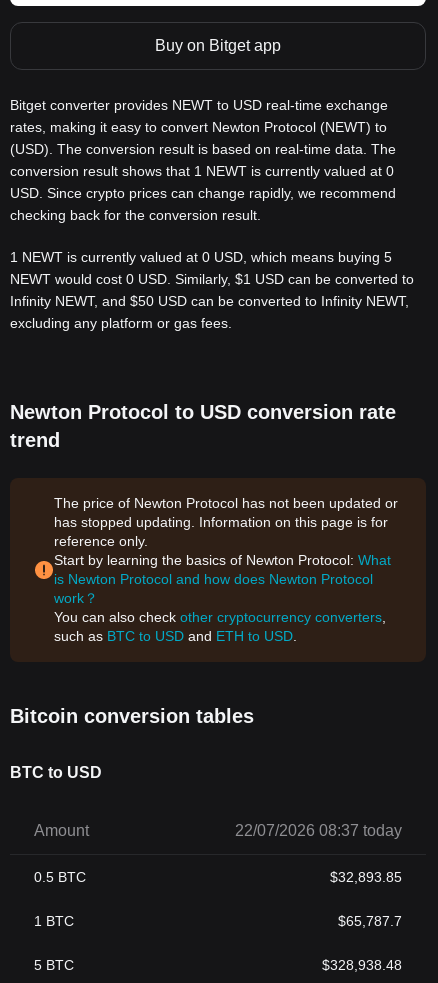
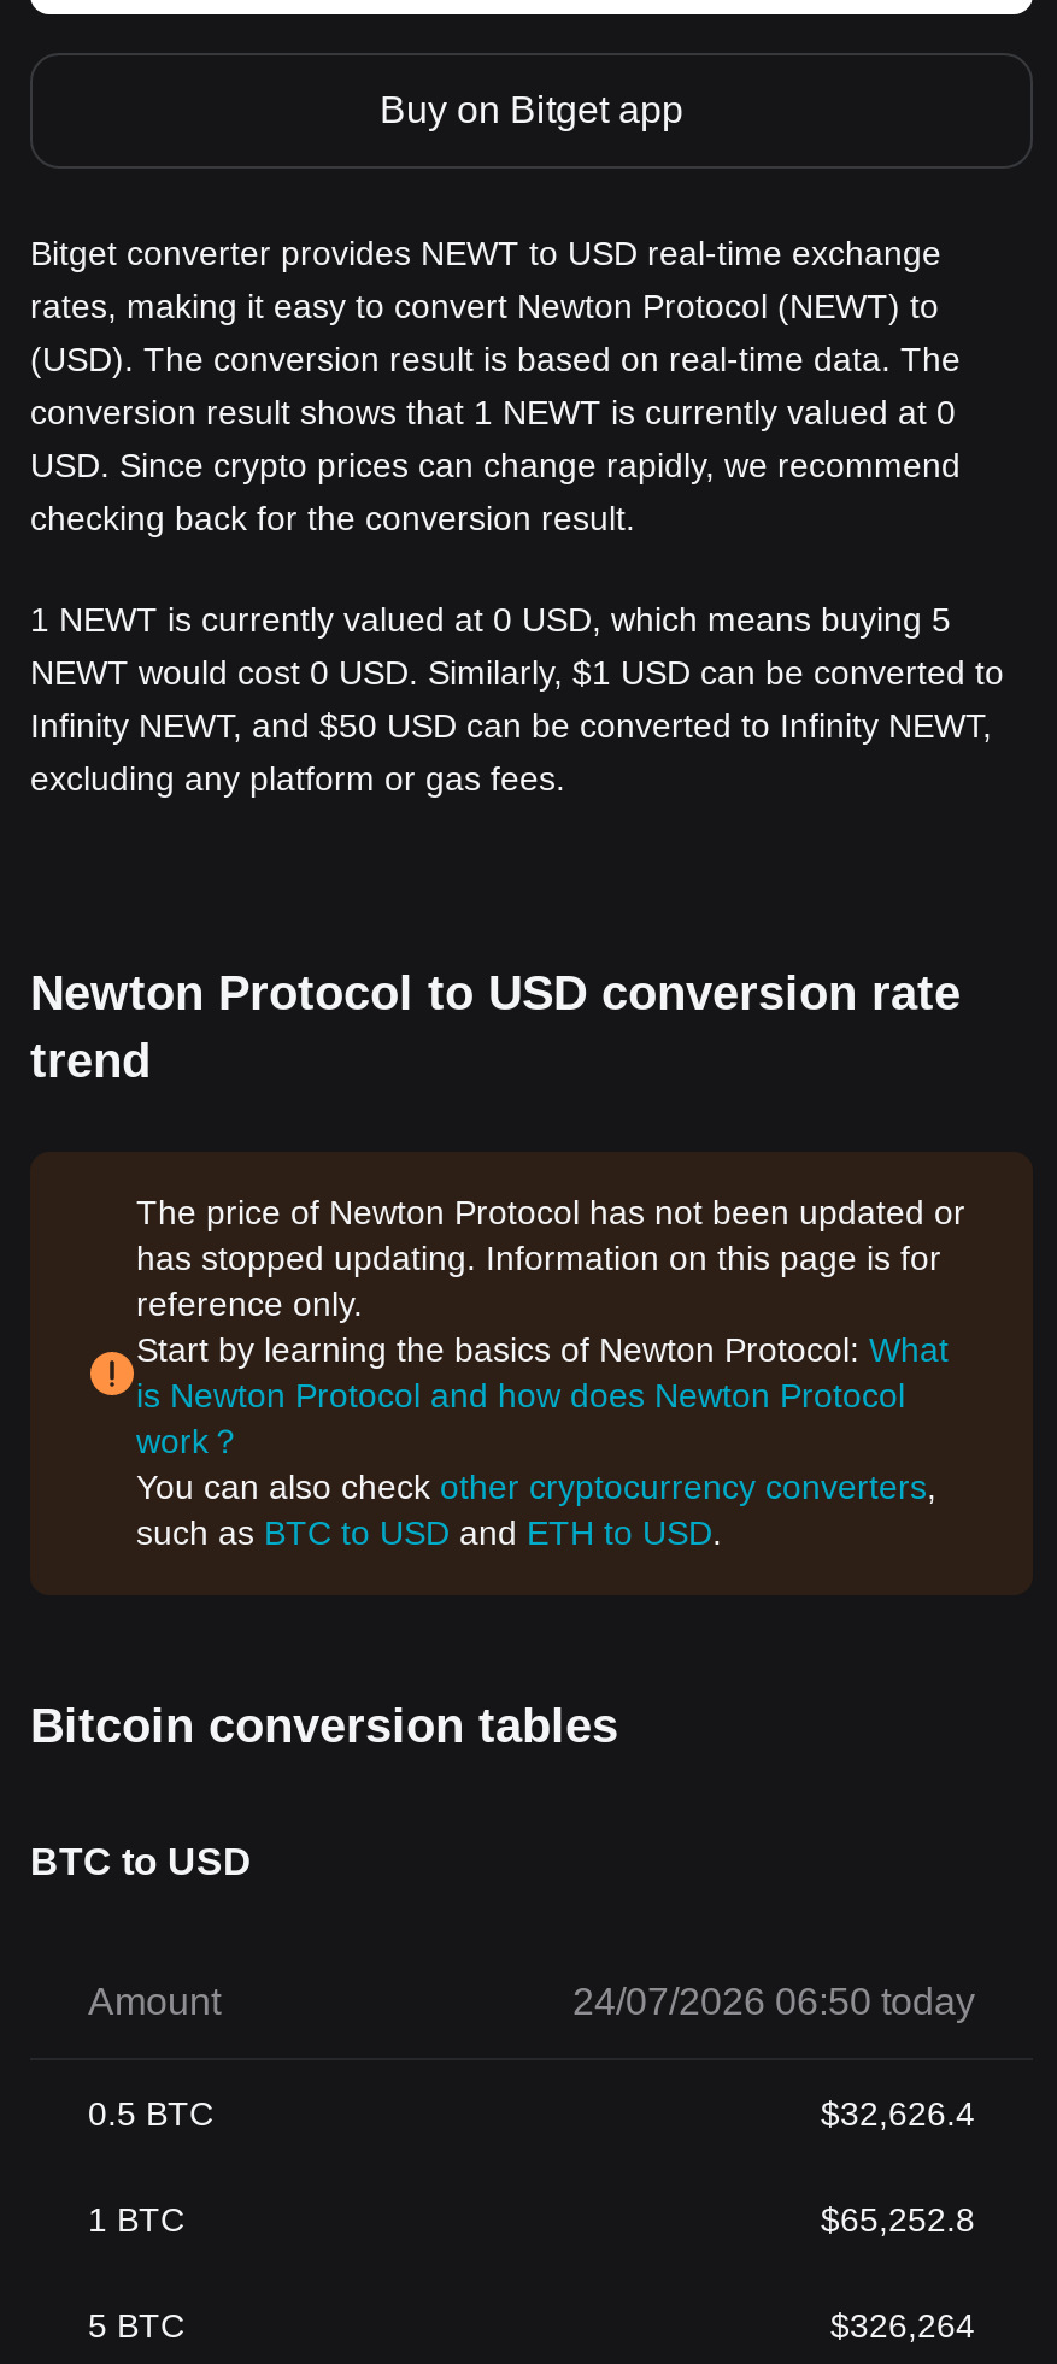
[235,822,402,839] 22/07/2026 08:37 today -> [572,1981,975,2022] 24/07/2026 06:50 today
[330,869,402,885] $32,893.85 -> [821,2094,975,2133] $32,626.4
[338,913,402,929] $65,787.7 -> [821,2200,975,2239] $65,252.8
[322,957,402,973] $328,938.48 -> [830,2306,975,2345] $326,264

